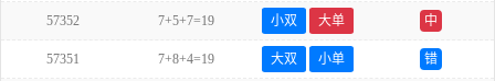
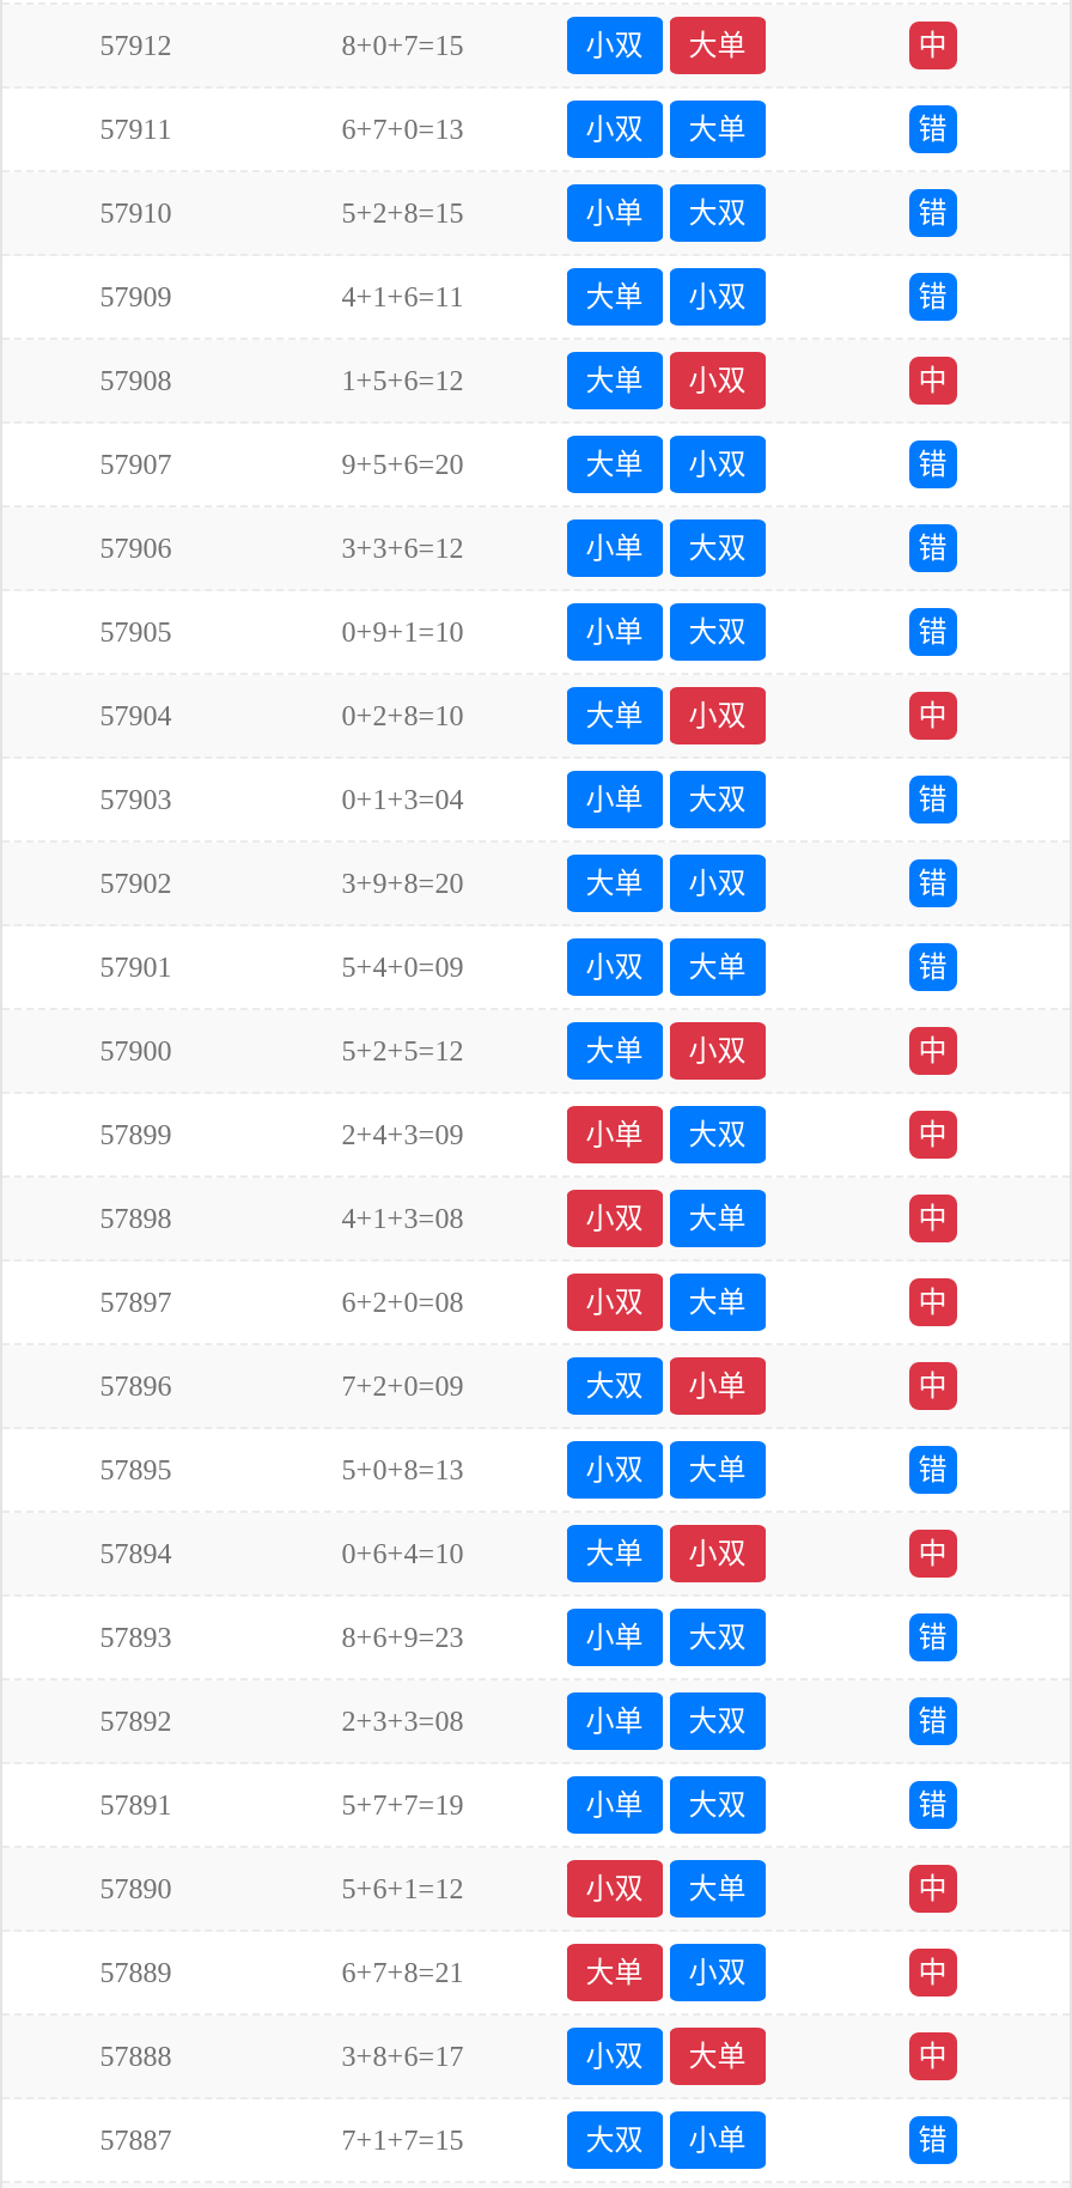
[46,13,79,28] 57352 -> [100,29,172,62] 57912
[158,13,214,28] 7+5+7=19 -> [342,29,464,62] 8+0+7=15
[46,51,214,67] 57351 | 7+8+4=19 -> [100,113,947,2157] 57911 | 6+7+0=13 | 小双 | 大单 | 错 | 57910 | 5+2+8=15 | 小单 | 大双 | 错 | 57909 | 4+1+6=11 | 大单 | 小双 | 错 | 57908 | 1+5+6=12 | 大单 | 小双 | 中 | 57907 | 9+5+6=20 | 大单 | 小双 | 错 | 57906 | 3+3+6=12 | 小单 | 大双 | 错 | 57905 | 0+9+1=10 | 小单 | 大双 | 错 | 57904 | 0+2+8=10 | 大单 | 小双 | 中 | 57903 | 0+1+3=04 | 小单 | 大双 | 错 | 57902 | 3+9+8=20 | 大单 | 小双 | 错 | 57901 | 5+4+0=09 | 小双 | 大单 | 错 | 57900 | 5+2+5=12 | 大单 | 小双 | 中 | 57899 | 2+4+3=09 | 小单 | 大双 | 中 | 57898 | 4+1+3=08 | 小双 | 大单 | 中 | 57897 | 6+2+0=08 | 小双 | 大单 | 中 | 57896 | 7+2+0=09 | 大双 | 小单 | 中 | 57895 | 5+0+8=13 | 小双 | 大单 | 错 | 57894 | 0+6+4=10 | 大单 | 小双 | 中 | 57893 | 8+6+9=23 | 小单 | 大双 | 错 | 57892 | 2+3+3=08 | 小单 | 大双 | 错 | 57891 | 5+7+7=19 | 小单 | 大双 | 错 | 57890 | 5+6+1=12 | 小双 | 大单 | 中 | 57889 | 6+7+8=21 | 大单 | 小双 | 中 | 57888 | 3+8+6=17 | 小双 | 大单 | 中 | 57887 | 7+1+7=15

